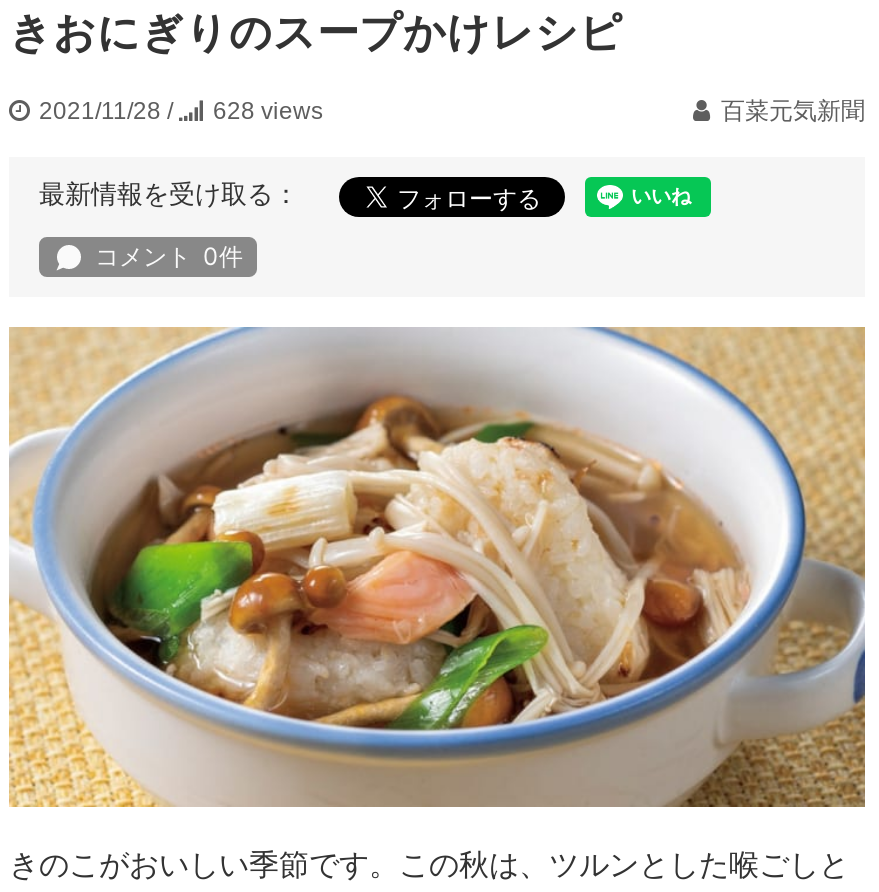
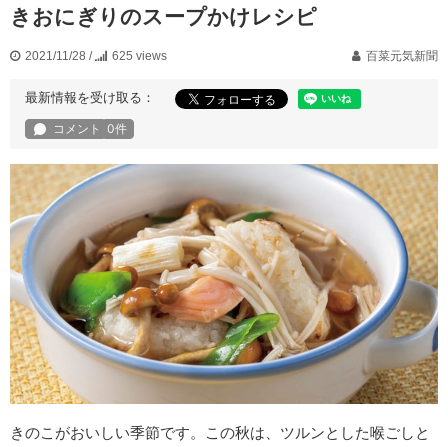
[39,97,323,125] 2021/11/28 / 628 views -> [25,49,167,63] 2021/11/28 / 625 views

